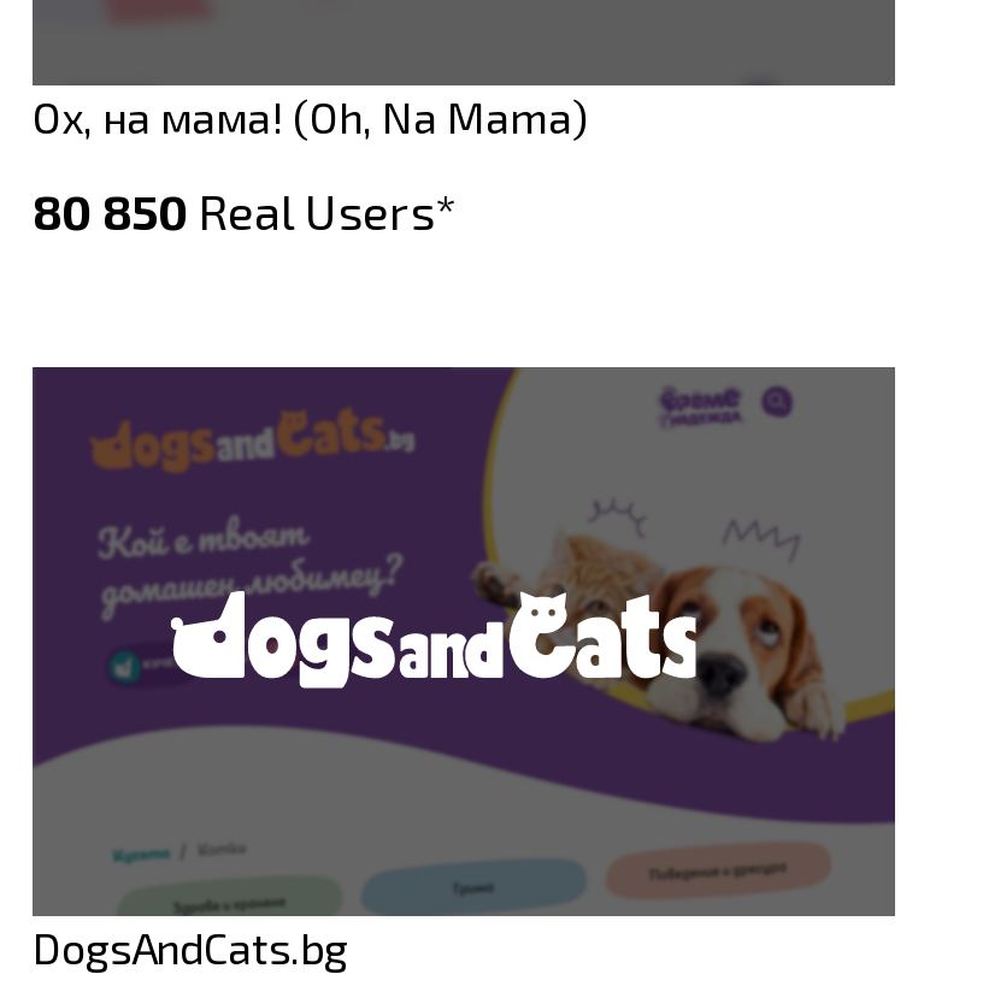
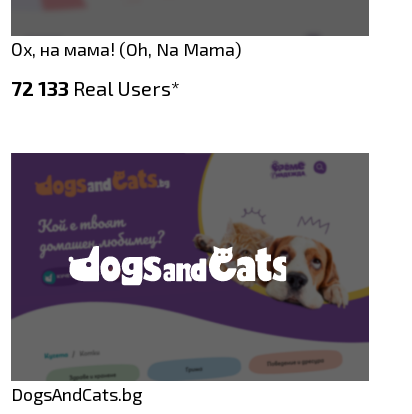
[33,182,457,240] 80 850 Real Users* -> [11,76,180,100] 72 133 Real Users*

